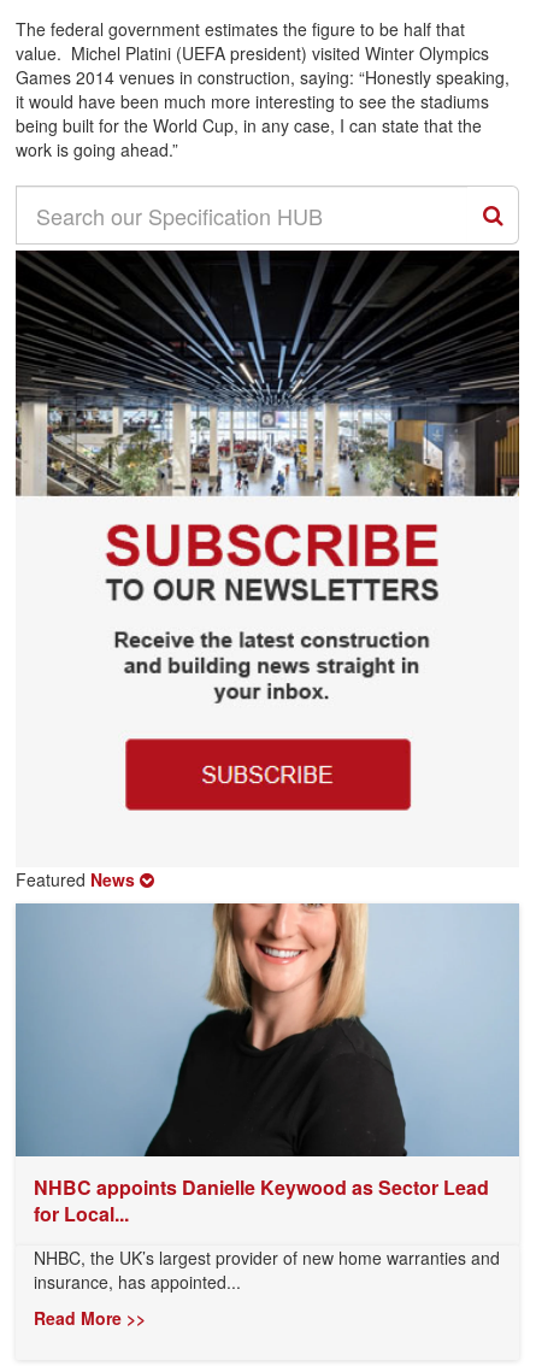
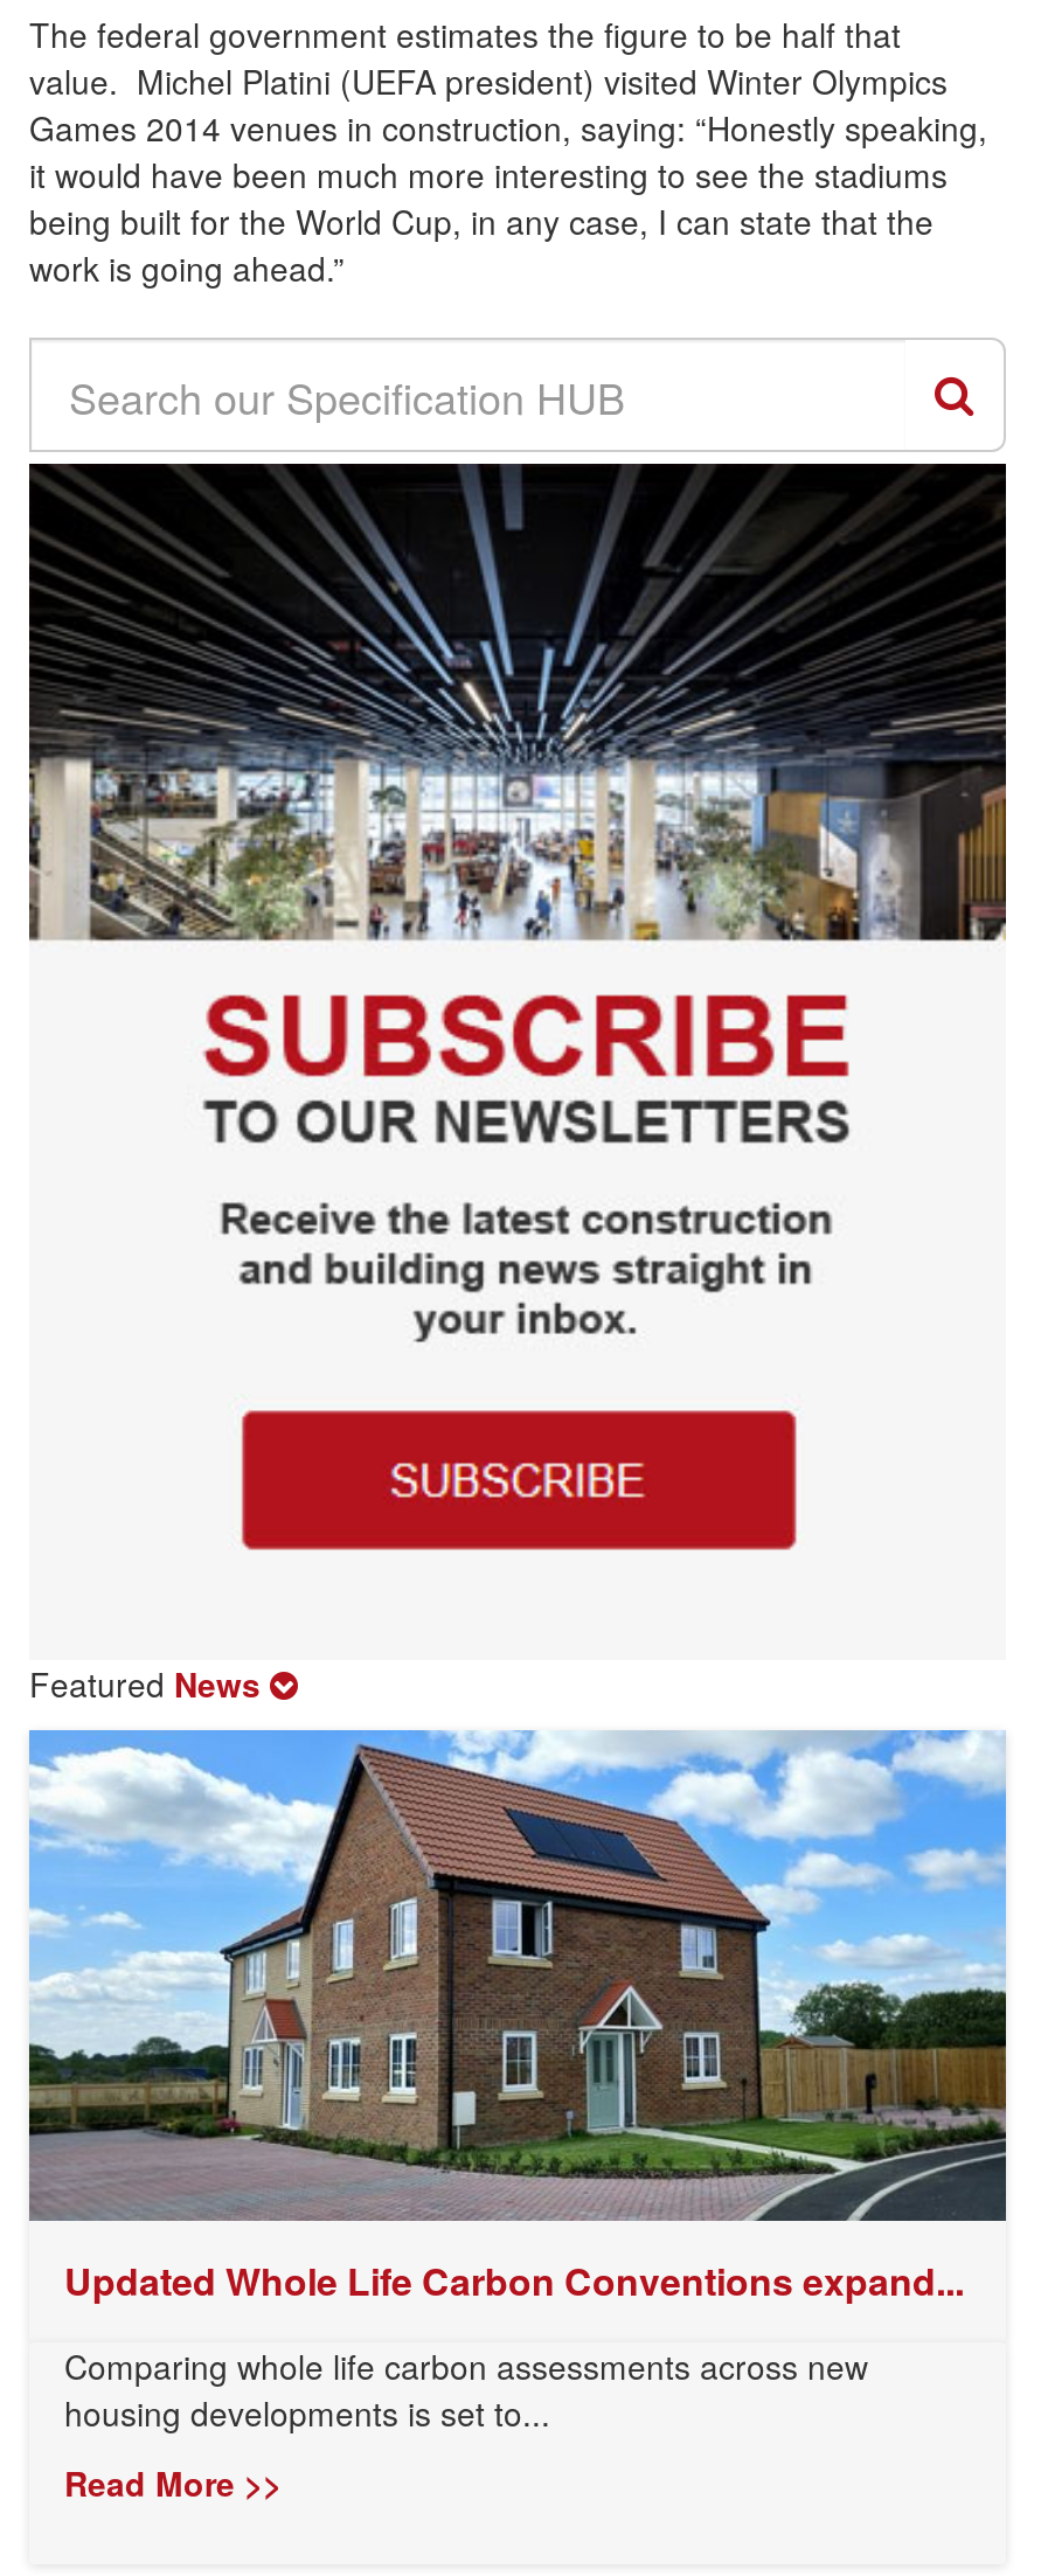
[14,902,519,1227] [image] | NHBC appoints Danielle Keywood as Sector Lead | for Local... -> [27,1728,1008,2306] [image] | Updated Whole Life Carbon Conventions expand...
[34,1245,500,1293] NHBC, the UK’s largest provider of new home warranties and | insurance, has appointed... -> [64,2341,868,2435] Comparing whole life carbon assessments across new | housing developments is set to...

